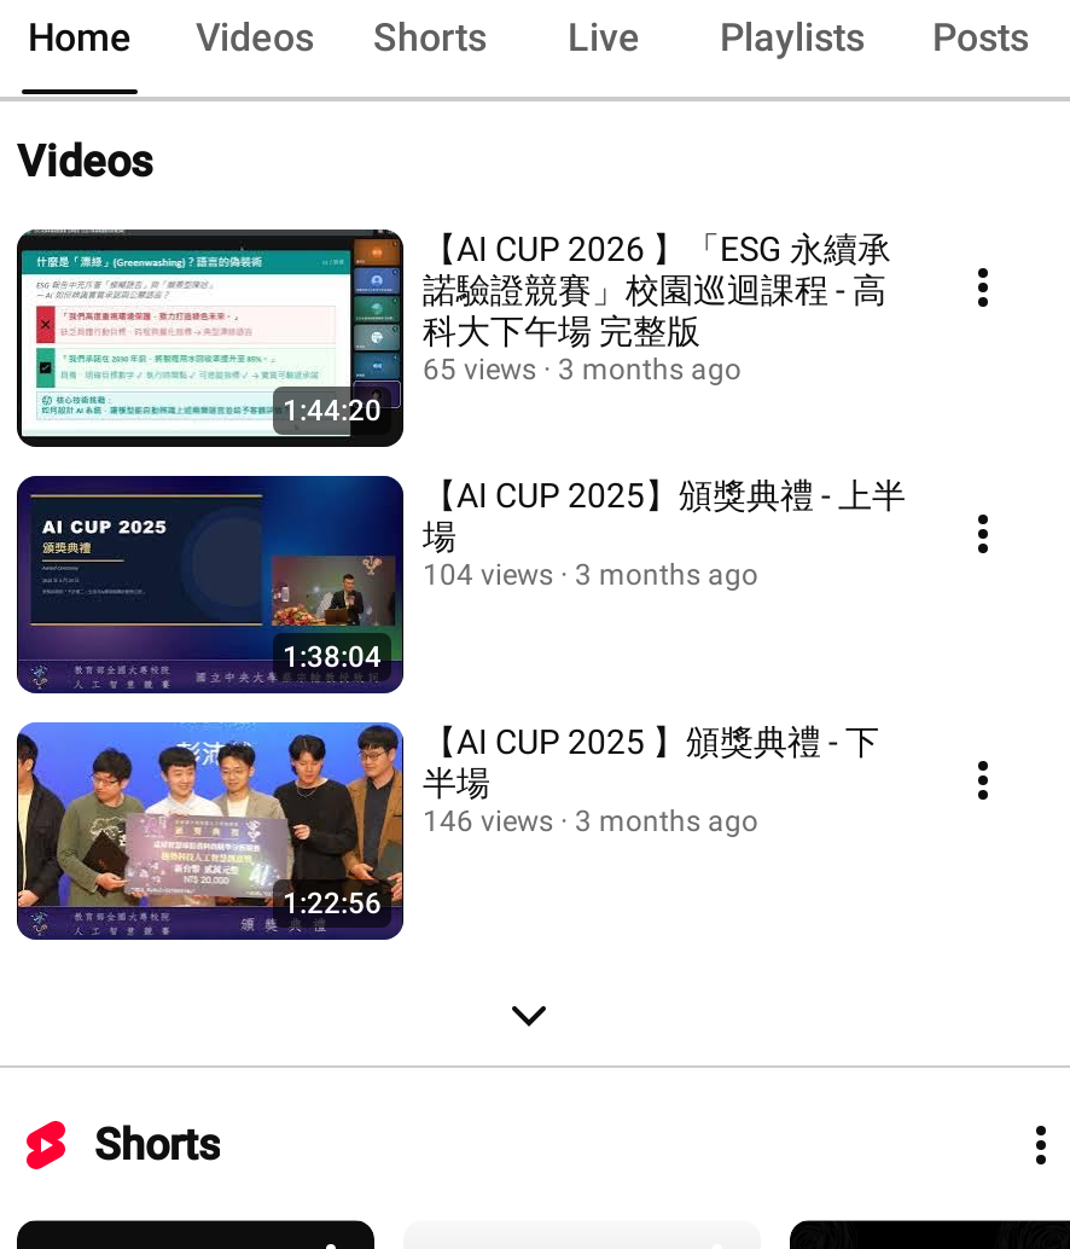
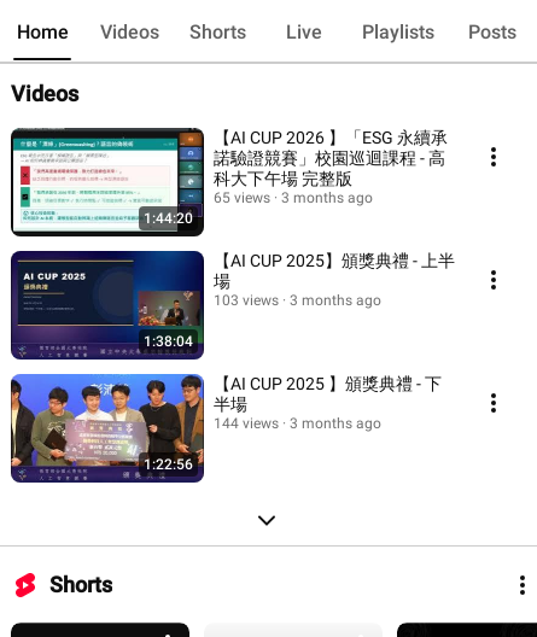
[423,558,758,592] 104 views 3 months ago -> [214,292,381,309] 103 views 3 months ago
[423,804,758,838] 146 views 3 months ago -> [214,415,381,432] 144 views 3 months ago

